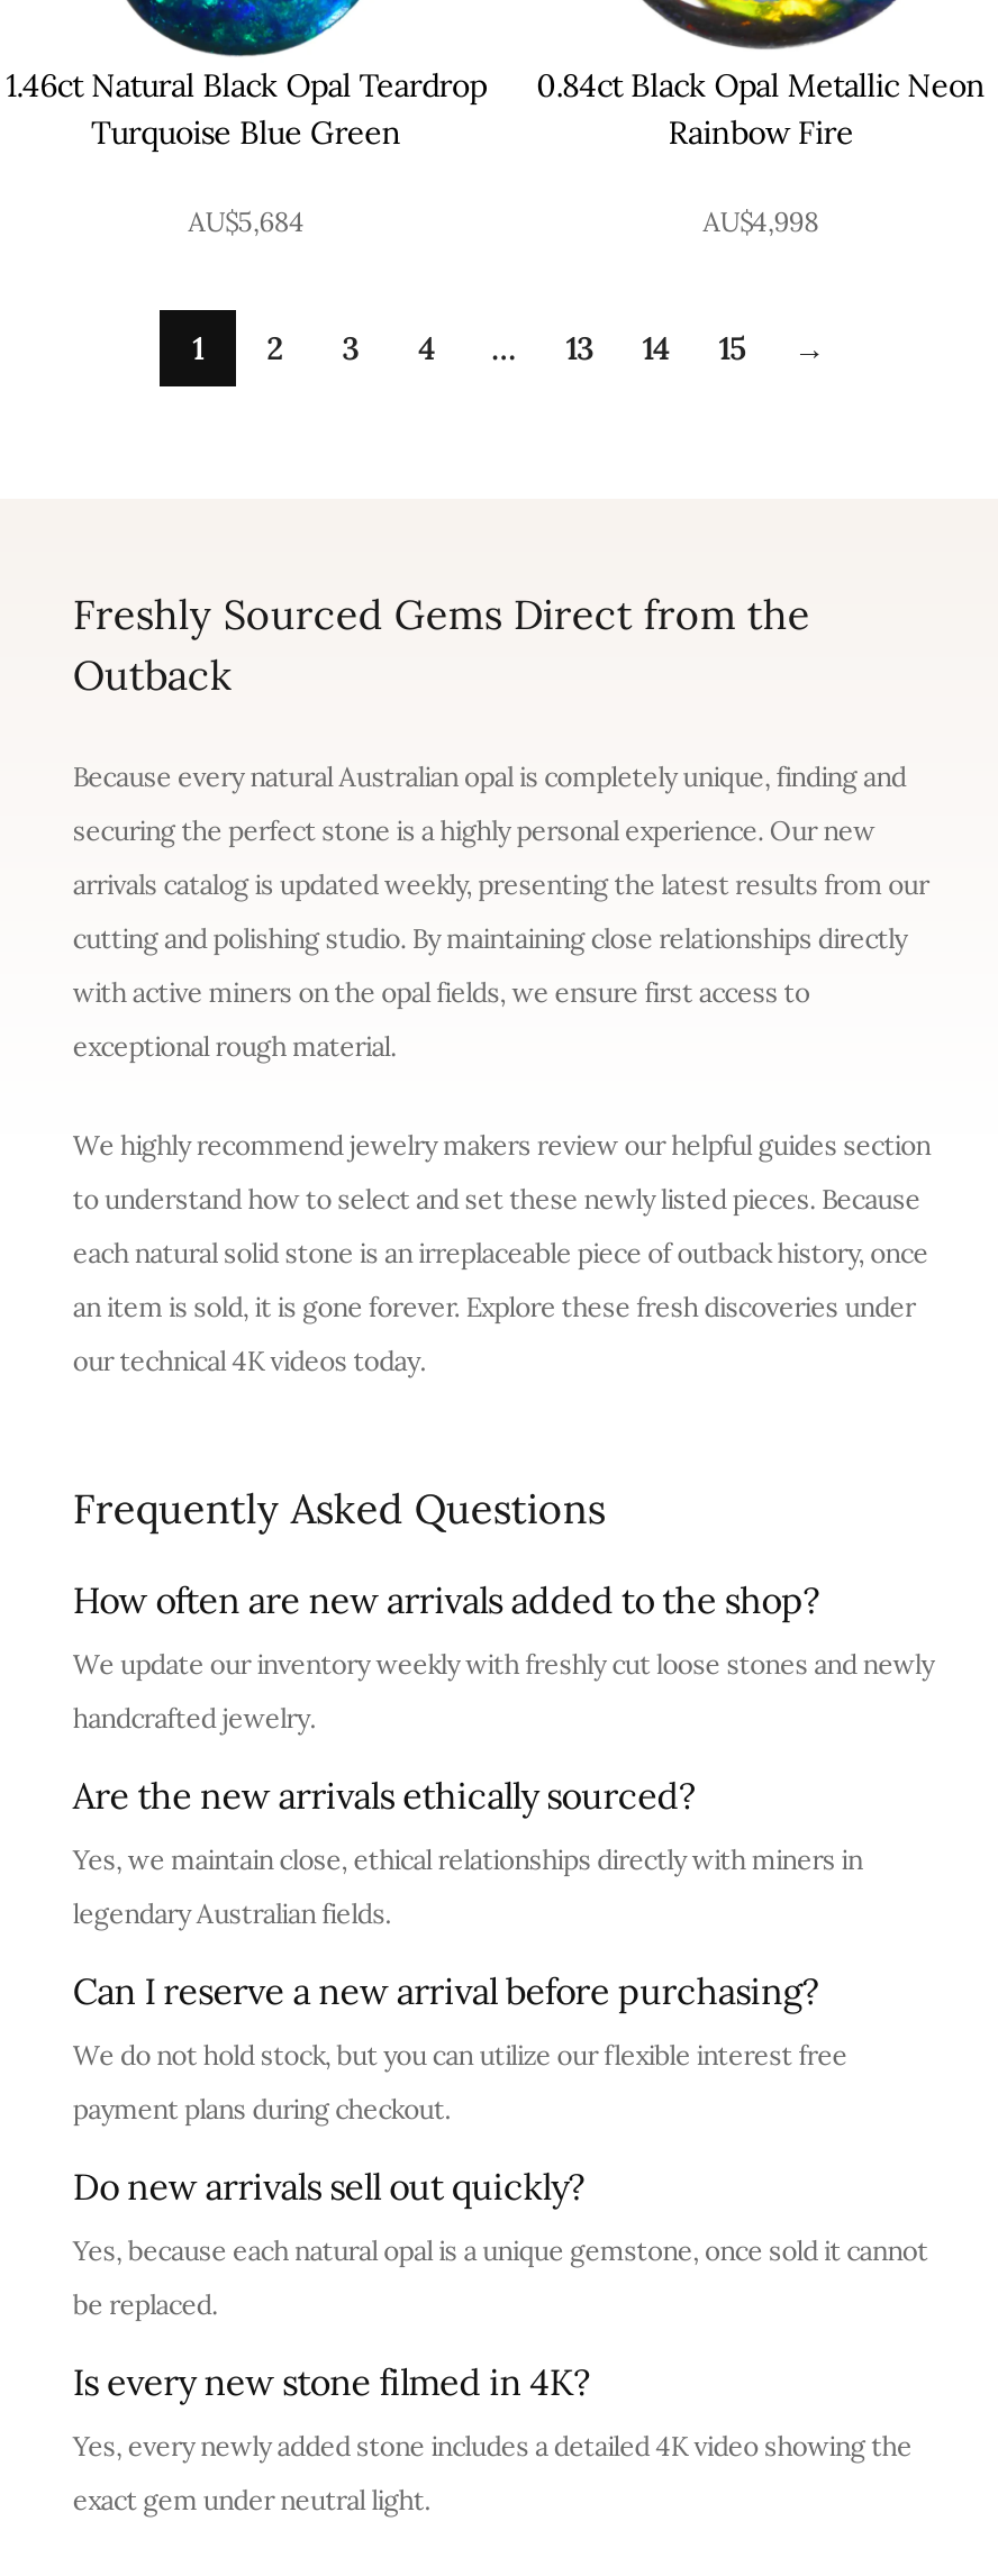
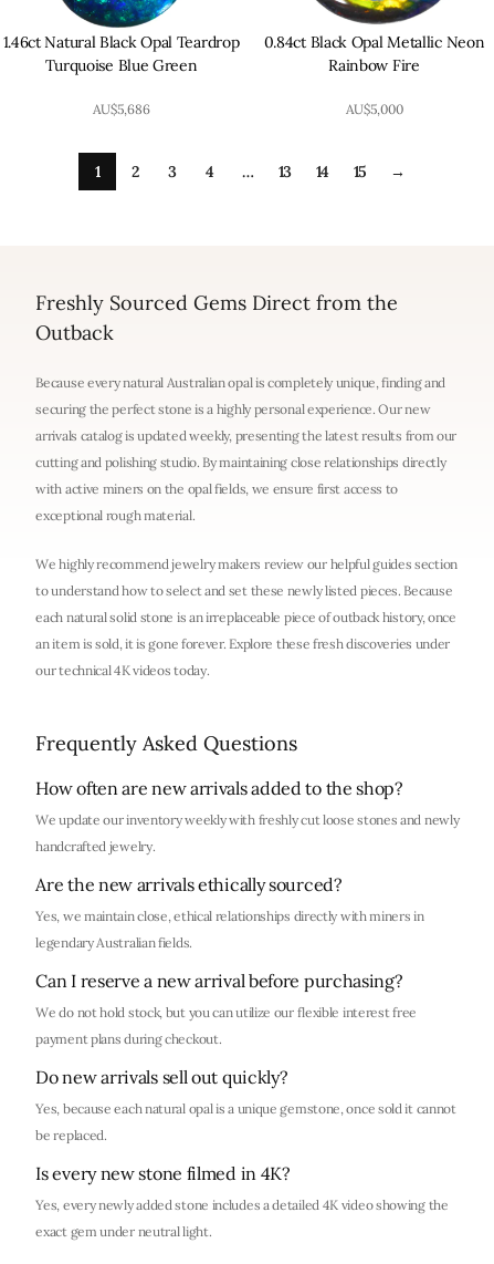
[188,204,304,238] AU$5,684 -> [93,101,150,117] AU$5,686
[703,204,819,238] AU$4,998 -> [346,101,403,117] AU$5,000

